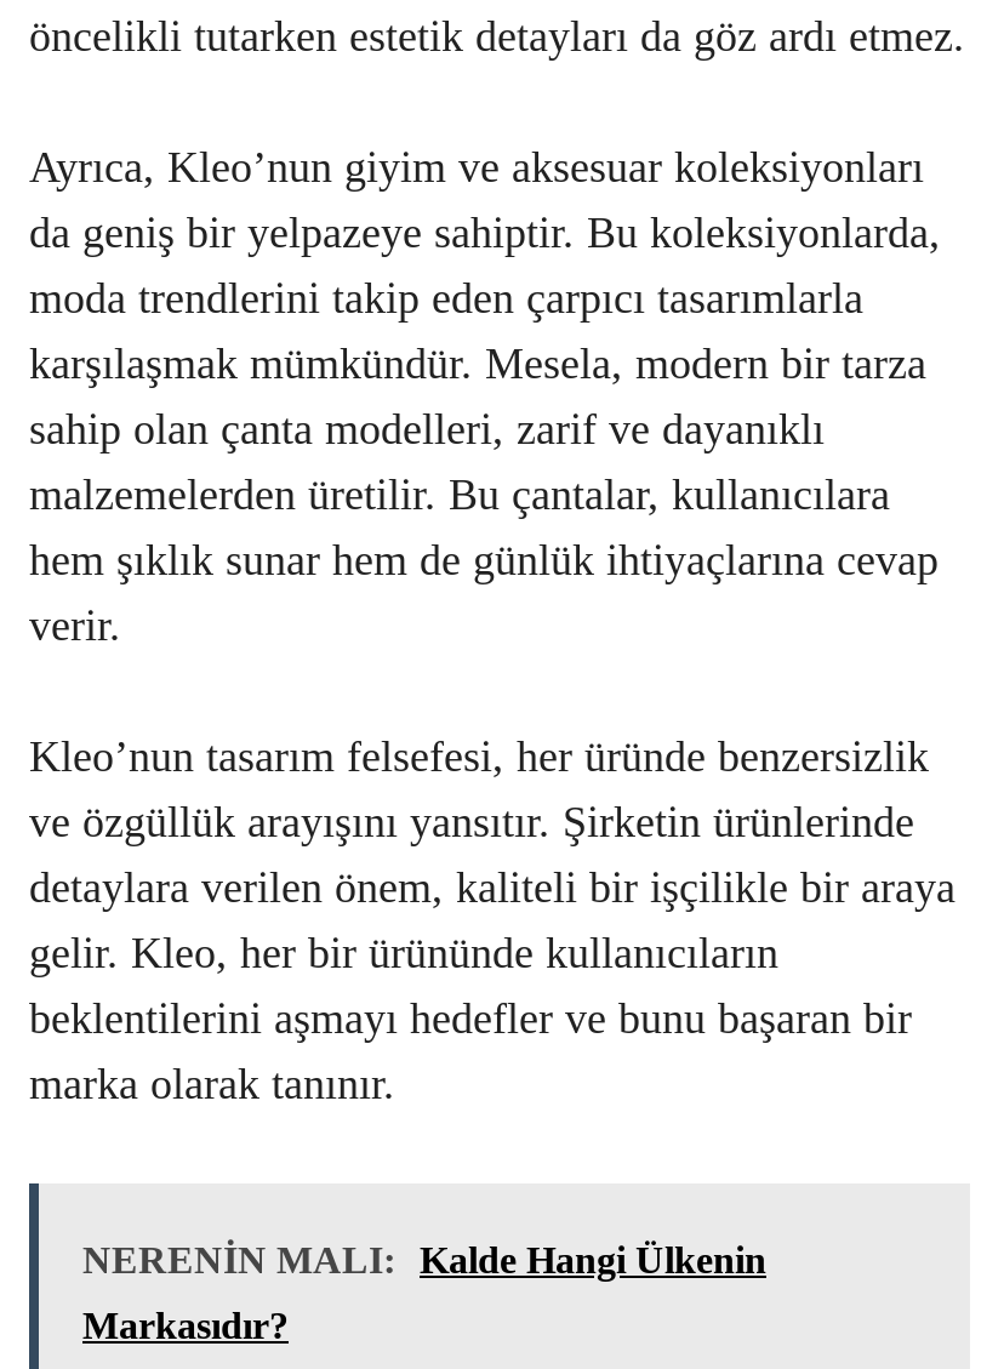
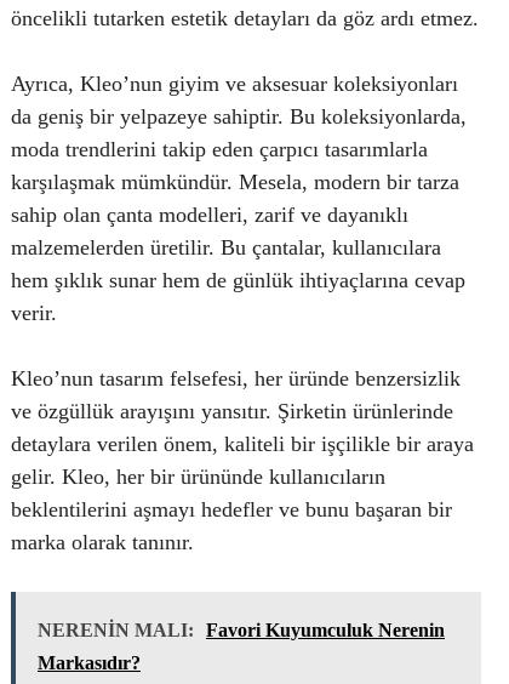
[82,1239,766,1280] NERENİN MALI: Kalde Hangi Ülkenin -> [38,620,445,640] NERENİN MALI: Favori Kuyumculuk Nerenin

